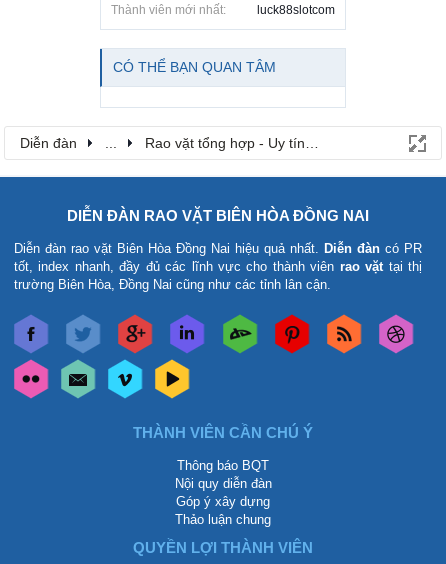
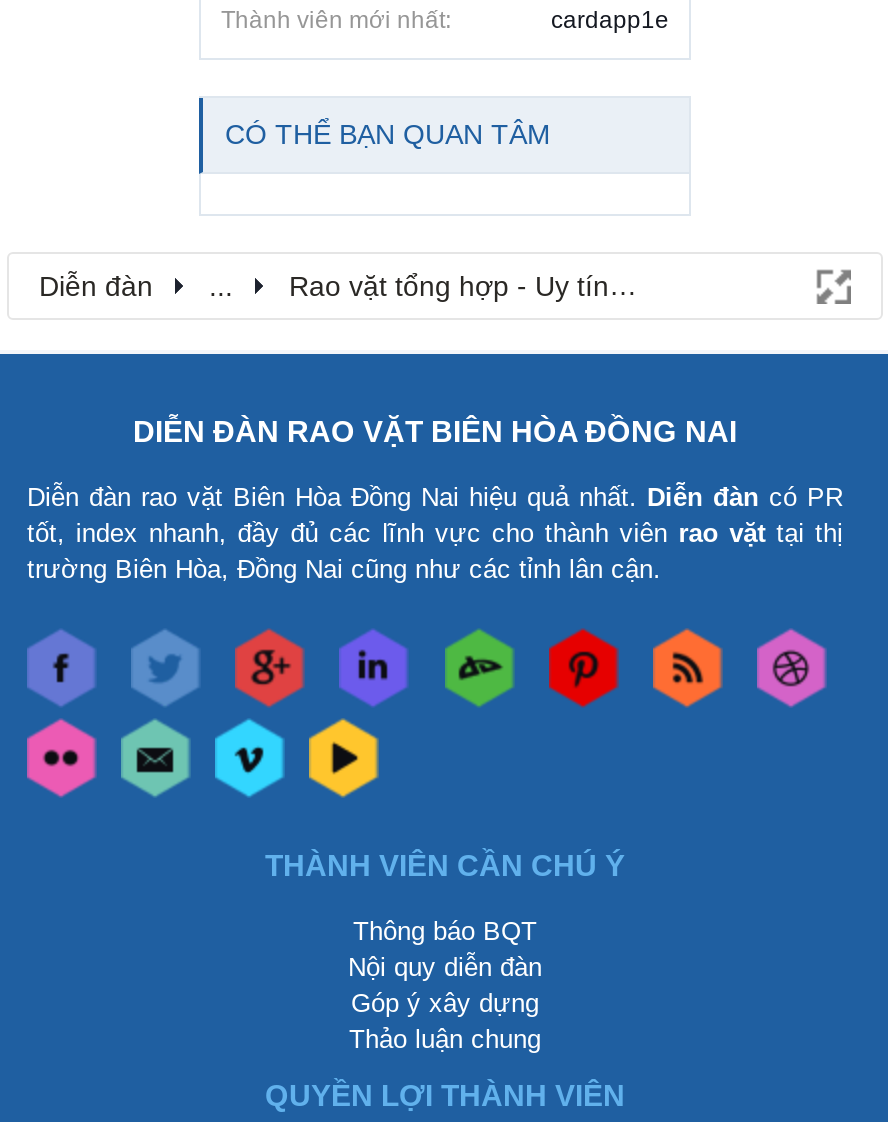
[257,3,335,17] luck88slotcom -> [551,5,669,33] cardapp1e

